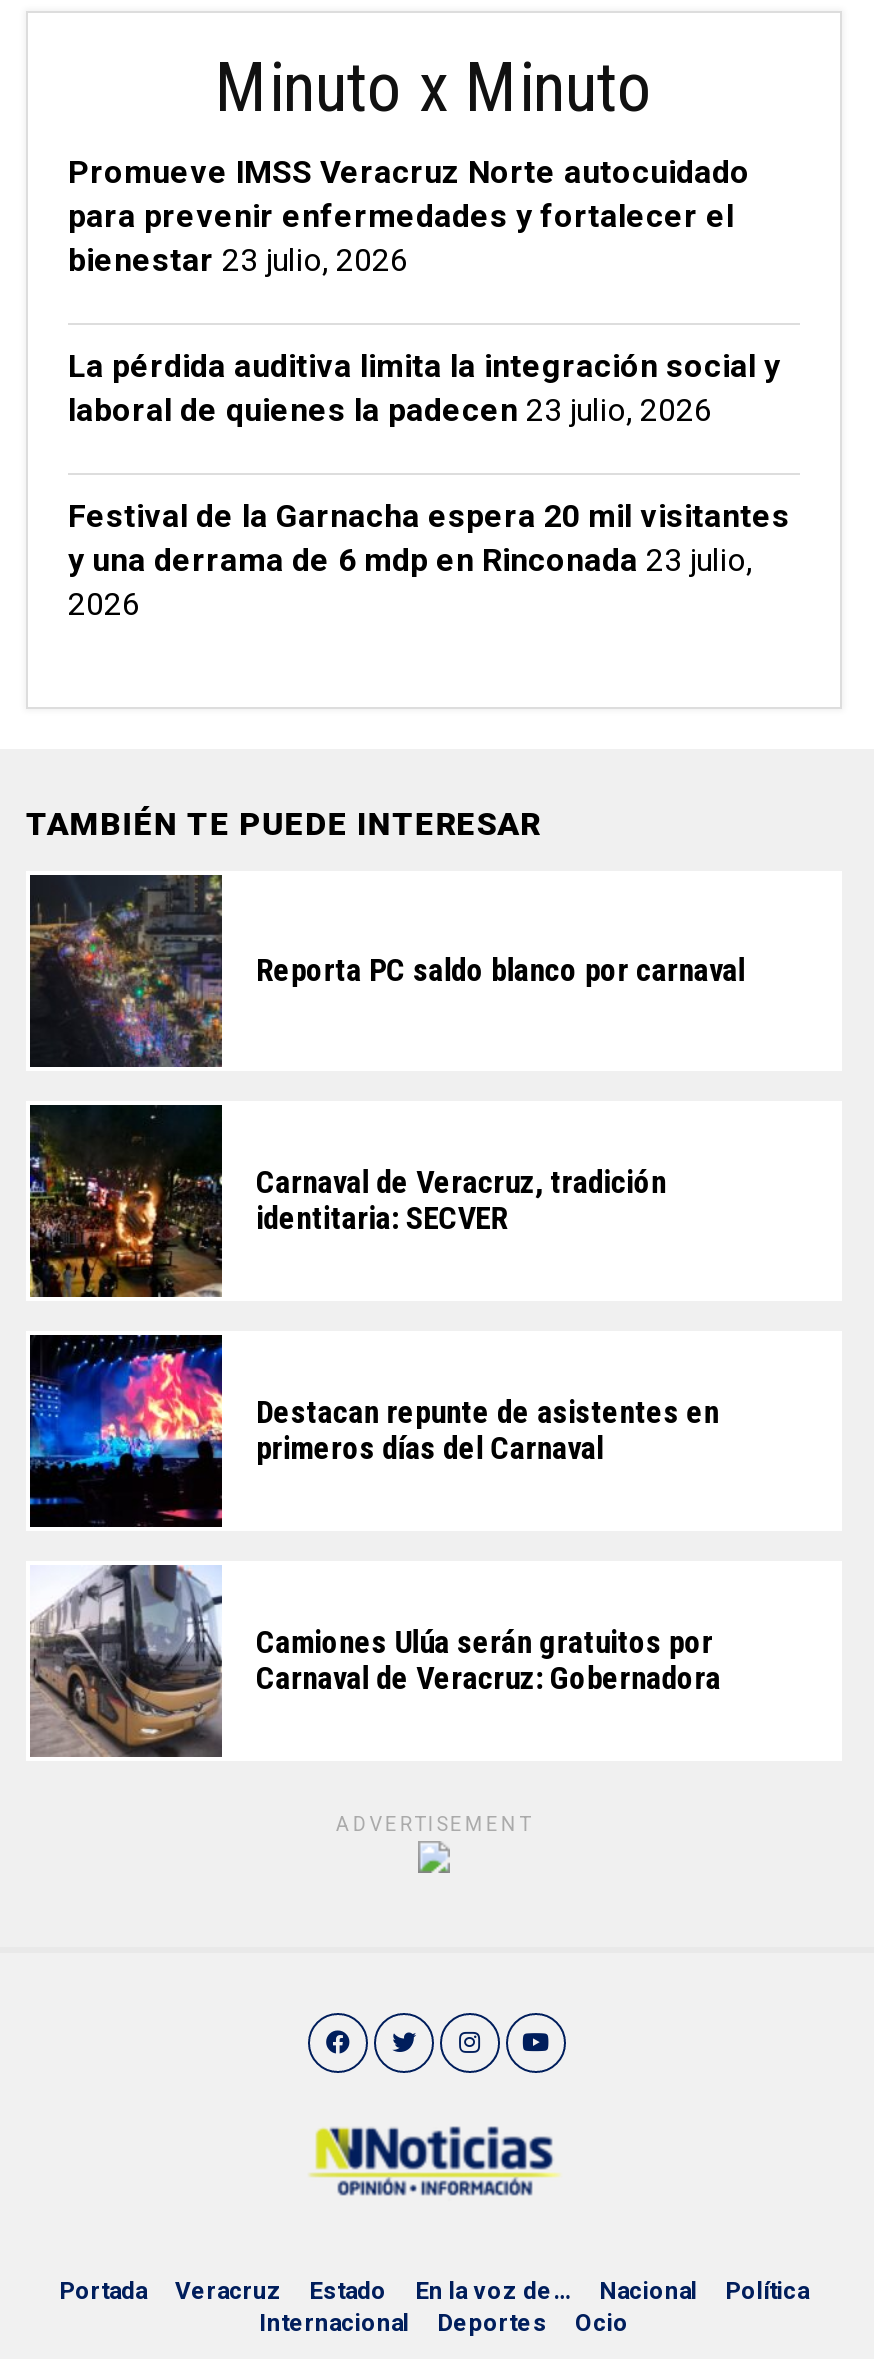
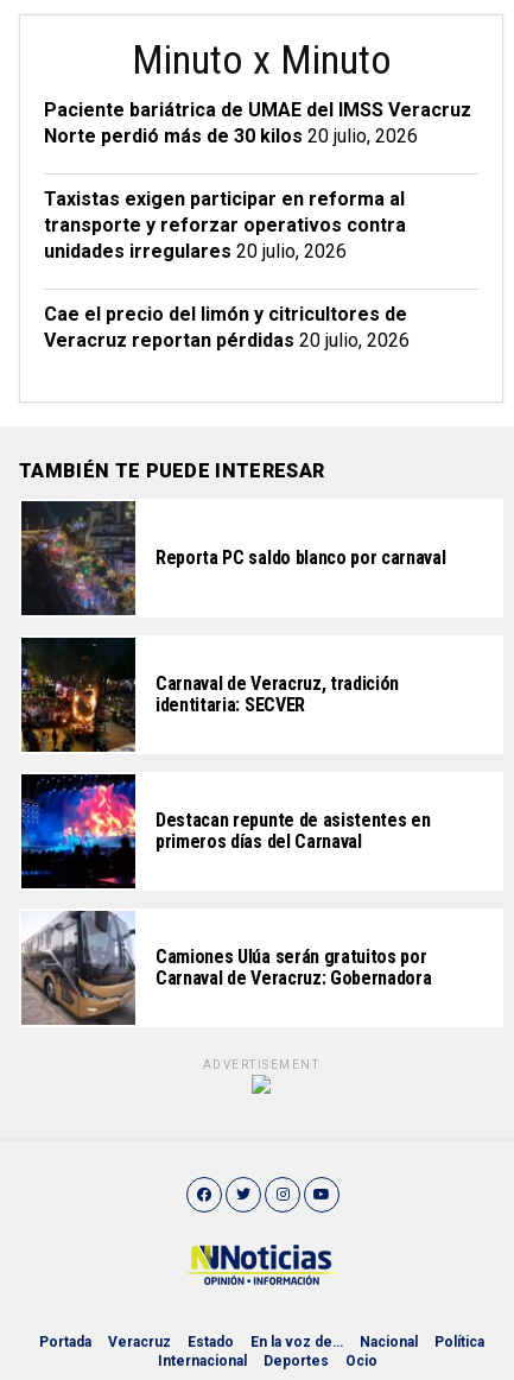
[68,153,750,279] Promueve IMSS Veracruz Norte autocuidado | para prevenir enfermedades y fortalecer el | bienestar 23 julio, 2026 -> [44,98,471,147] Paciente bariátrica de UMAE del IMSS Veracruz | Norte perdió más de 30 kilos 20 julio, 2026
[68,347,780,429] La pérdida auditiva limita la integración social y | laboral de quienes la padecen 23 julio, 2026 -> [44,188,406,262] Taxistas exigen participar en reforma al | transporte y reforzar operativos contra | unidades irregulares 20 julio, 2026
[68,497,790,623] Festival de la Garnacha espera 20 mil visitantes | y una derrama de 6 mdp en Rinconada 23 julio, | 2026 -> [44,303,410,351] Cae el precio del limón y citricultores de | Veracruz reportan pérdidas 20 julio, 2026

